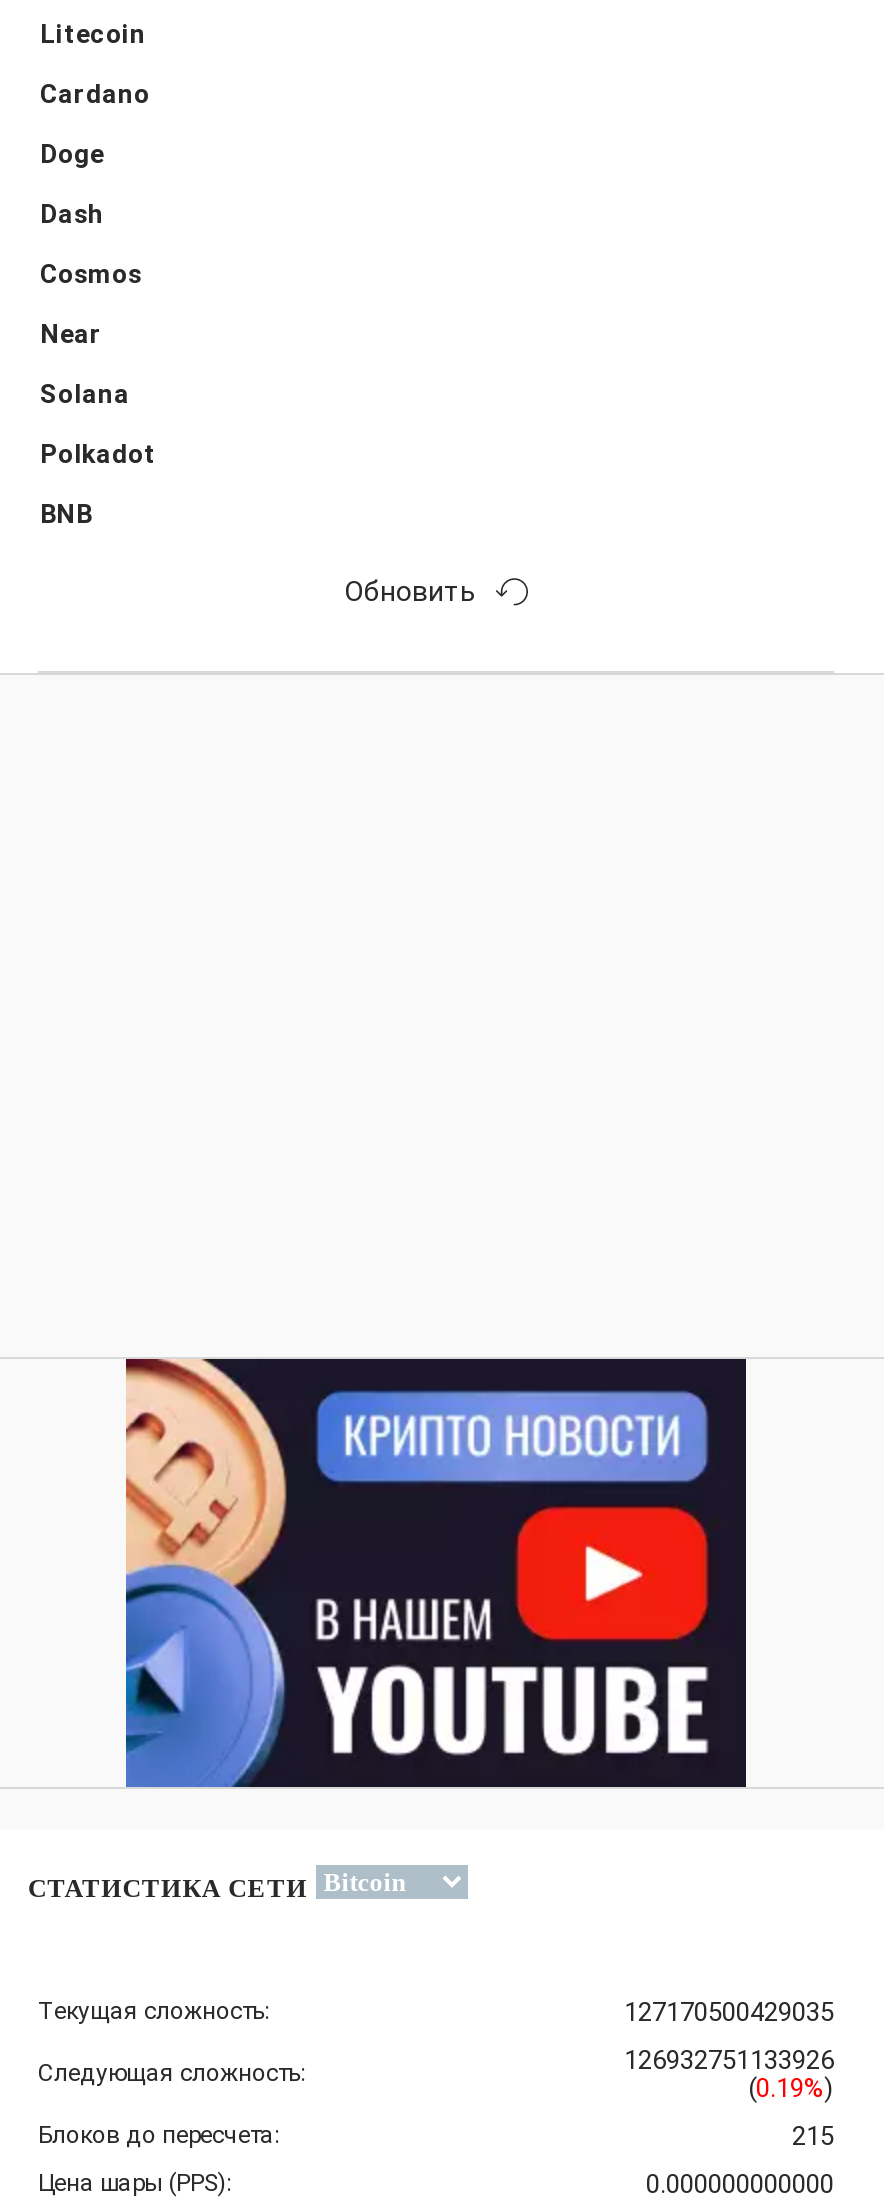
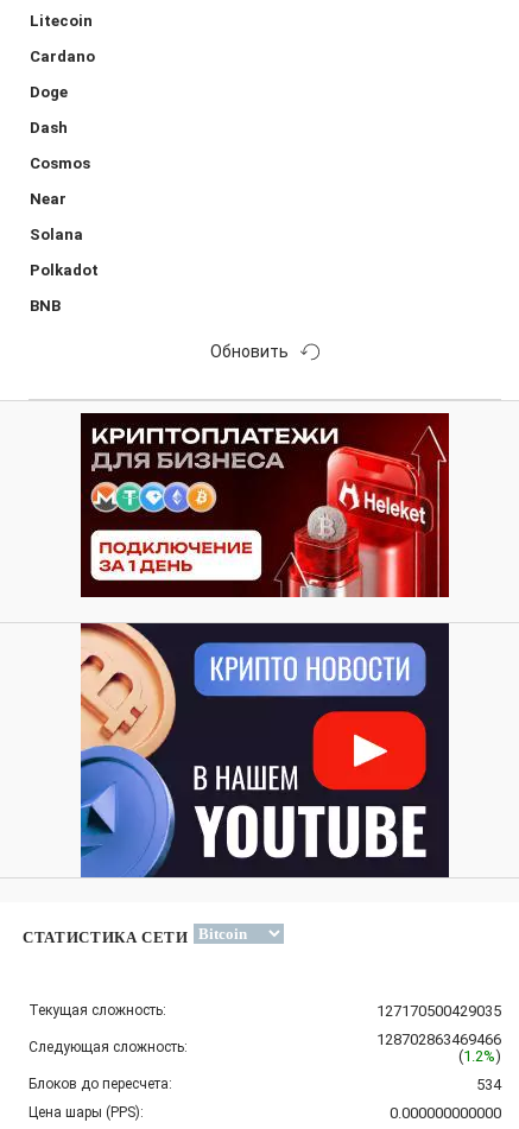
none -> [80,412,450,598] [image]
[624,2045,834,2075] 126932751133926 -> [376,1030,501,1048] 128702863469466
[748,2073,834,2103] (0.19%) -> [458,1047,501,1065] (1.2%)
[792,2121,834,2151] 215 -> [476,1075,501,1093] 534

